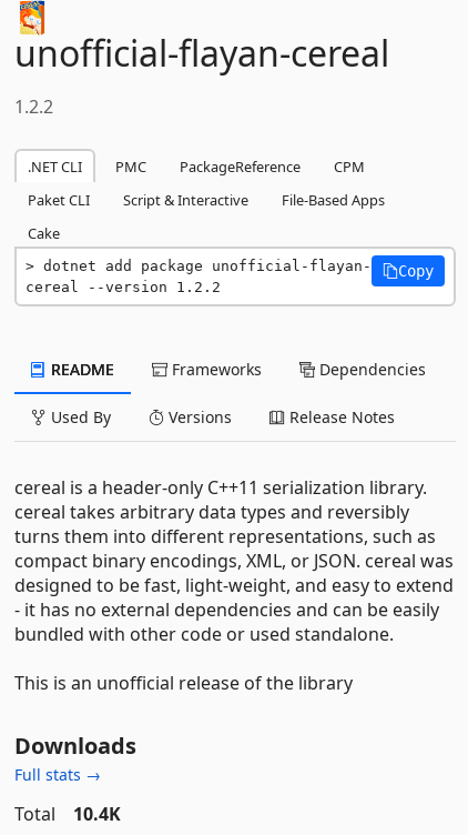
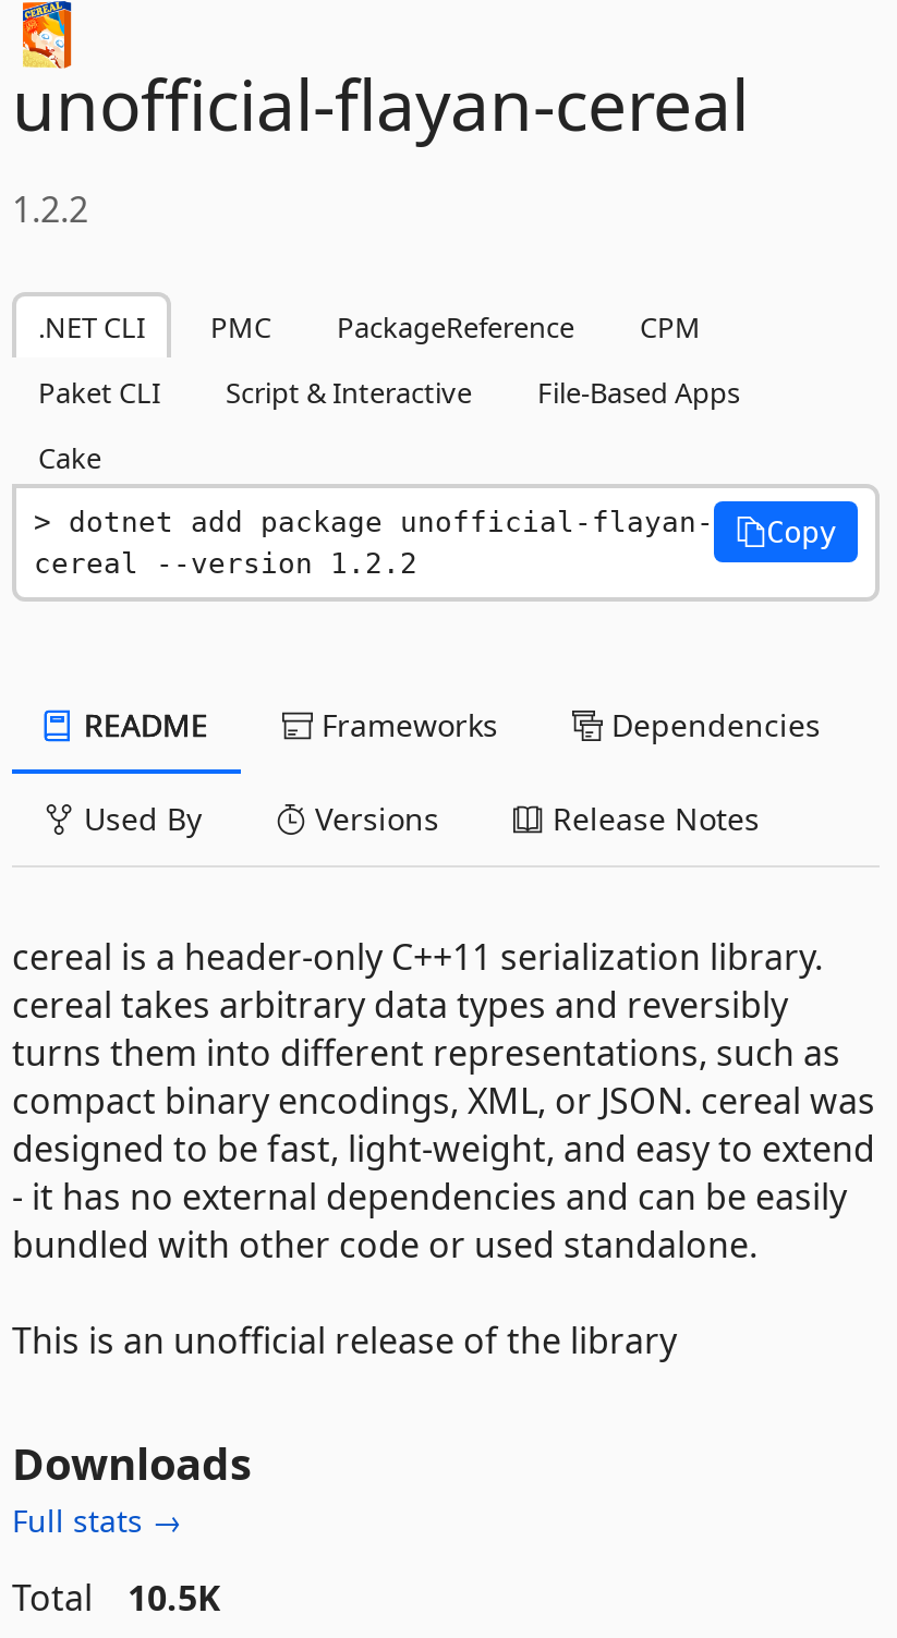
[14,802,121,826] Total 10.4K -> [12,1574,221,1622] Total 10.5K

